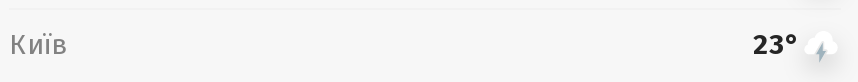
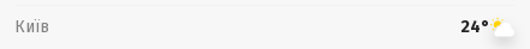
[753,28,801,62] 23° -> [460,17,490,37] 24°

